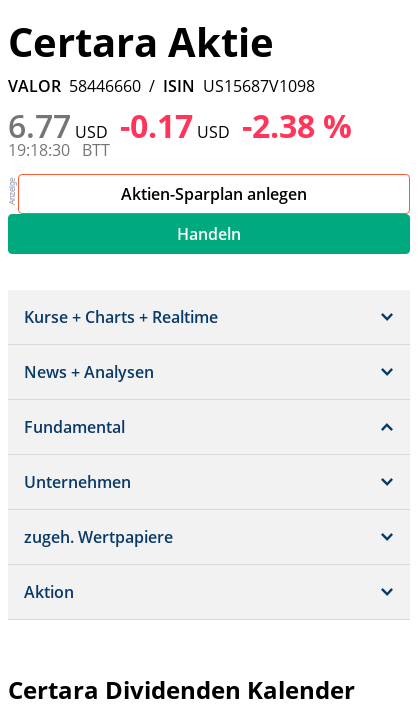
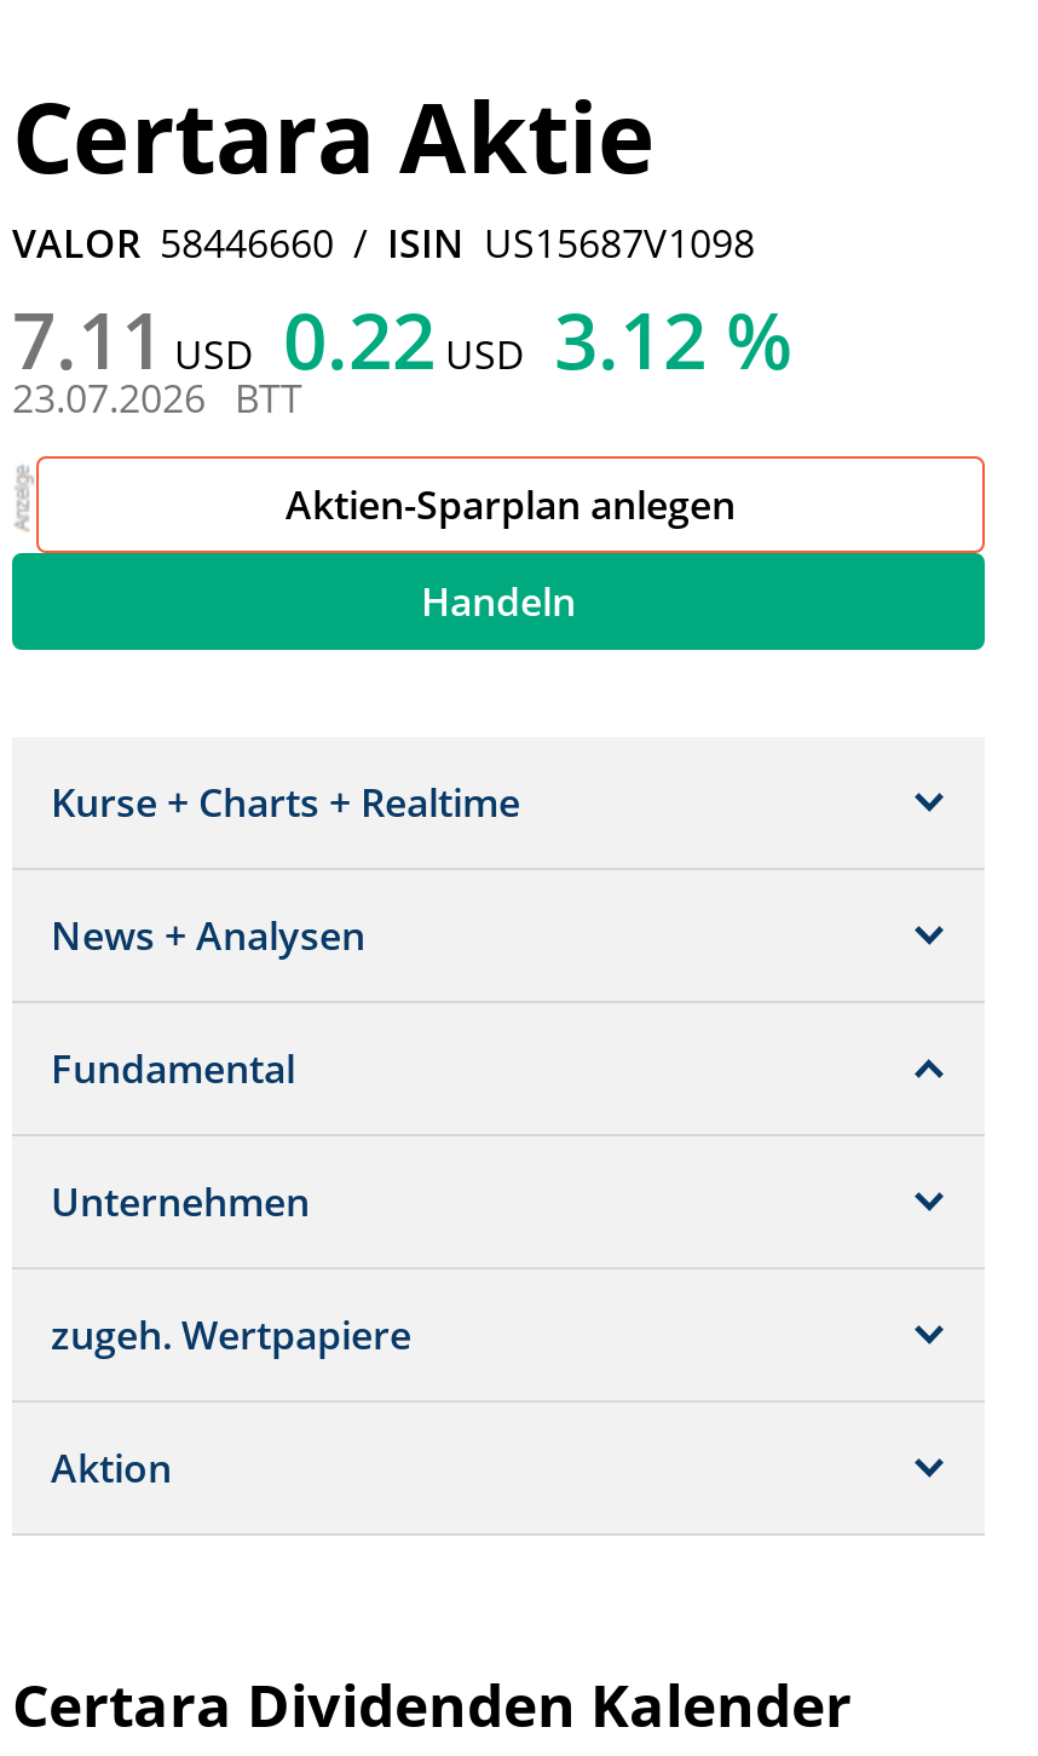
[8,104,352,147] 6.77 USD -0.17 USD -2.38 % -> [12,287,794,391] 7.11 USD 0.22 USD 3.12 %
[8,139,110,161] 19:18:30 BTT -> [12,372,302,425] 23.07.2026 BTT

